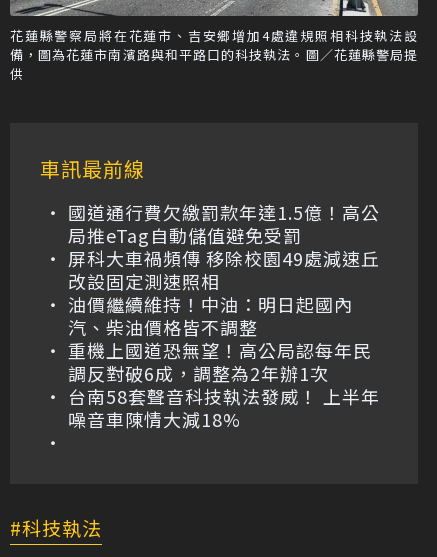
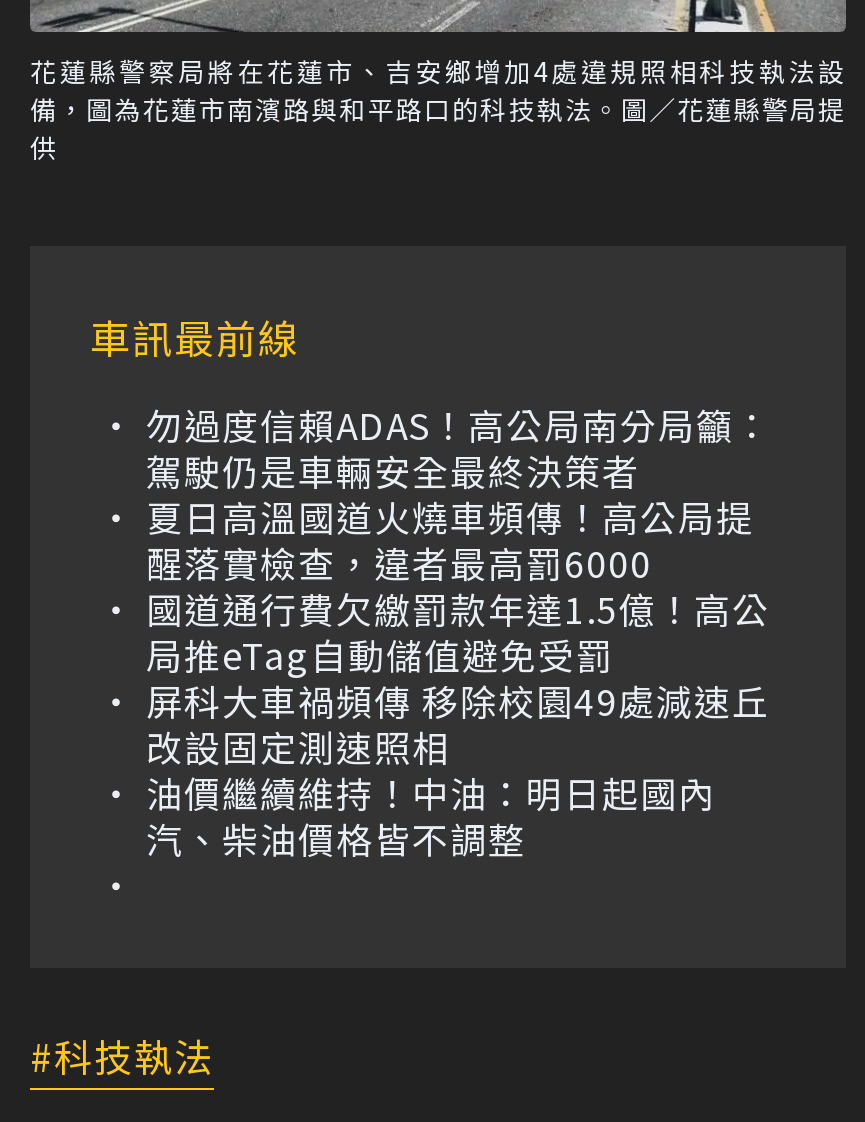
none -> [146,398,772,588] 勿過度信賴ADAS！高公局南分局籲： | 駕駛仍是車輛安全最終決策者 | 夏日高溫國道火燒車頻傳！高公局提 | 醒落實檢查，違者最高罰6000
moved [68,199,380,340] -> [146,582,770,864]: 國道通行費欠繳罰款年達1.5億！高公 | 局推eTag自動儲值避免受罰 | 屏科大車禍頻傳 移除校園49處減速丘 | 改設固定測速照相 | 油價繼續維持！中油：明日起國內 | 汽、柴油價格皆不調整
[68,337,380,432] 重機上國道恐無望！高公局認每年民 | 調反對破6成，調整為2年辦1次 | 台南58套聲音科技執法發威！ 上半年 | 噪音車陳情大減18% -> none

